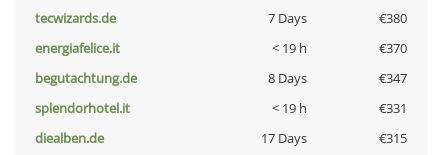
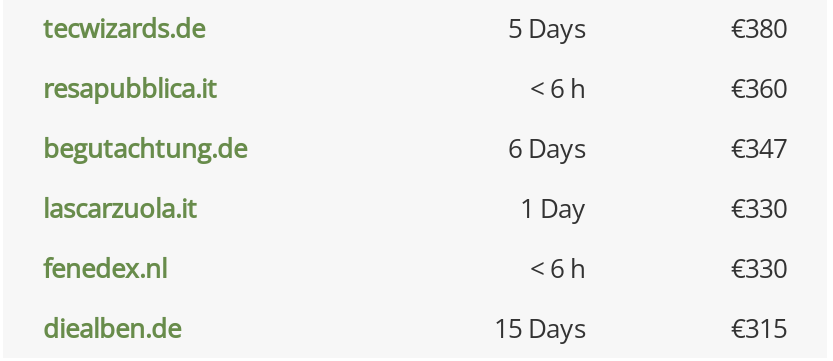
[267,9,306,27] 7 Days -> [508,10,586,46] 5 Days
[35,39,407,57] energiafelice.it | < 19 h | €370 -> [43,70,787,106] resapubblica.it | < 6 h | €360
[267,69,306,87] 8 Days -> [508,130,586,166] 6 Days
[35,99,407,117] splendorhotel.it | < 19 h | €331 -> [43,190,787,286] lascarzuola.it | 1 Day | €330 | fenedex.nl | < 6 h | €330
[260,129,306,147] 17 Days -> [494,310,586,346] 15 Days

